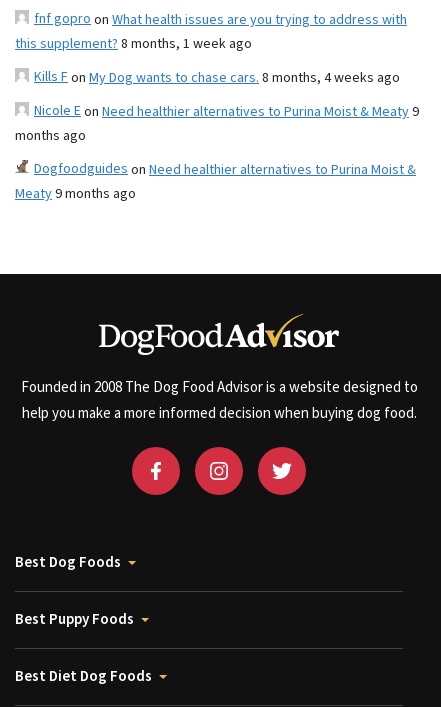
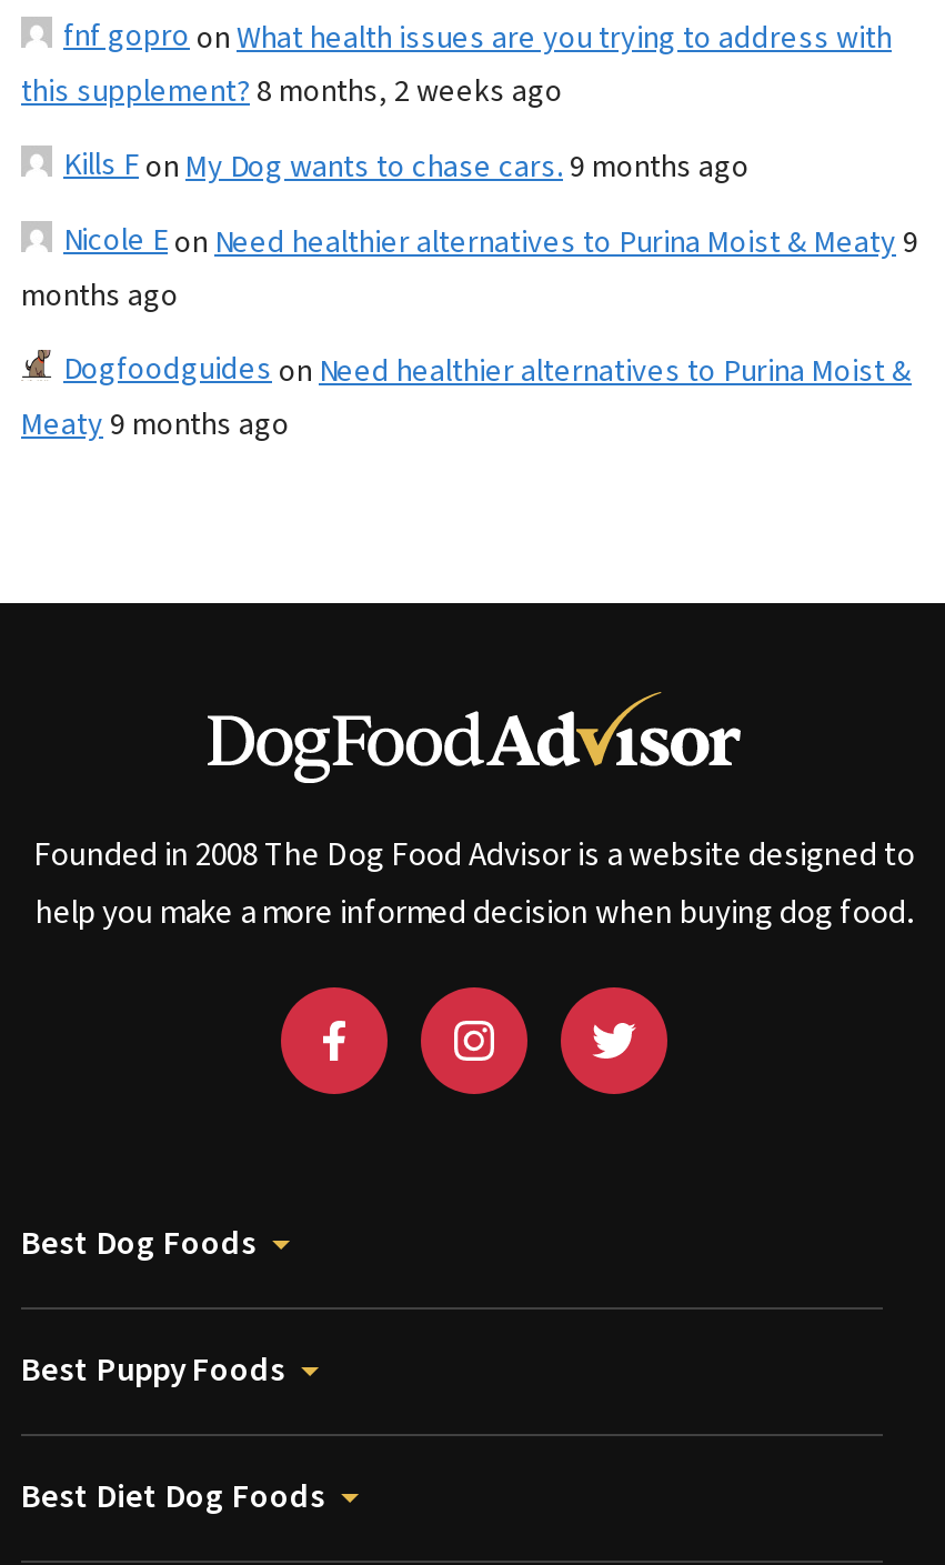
[15,34,252,54] this supplement? 8 months, 1 week ago -> [21,69,563,114] this supplement? 8 months, 2 weeks ago
[34,67,400,88] Kills Fon My Dog wants to chase cars. 8 months, 4 weeks ago -> [63,143,750,189] Kills Fon My Dog wants to chase cars. 9 months ago

